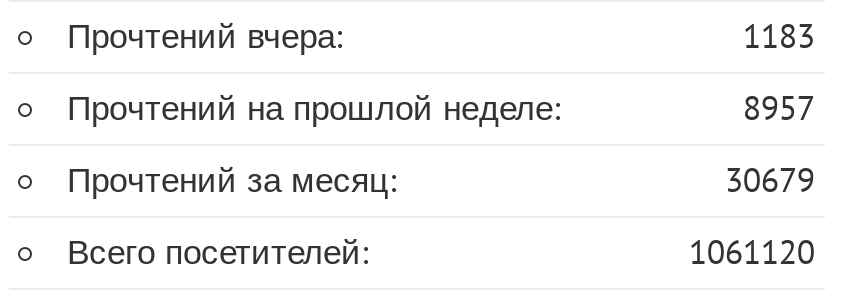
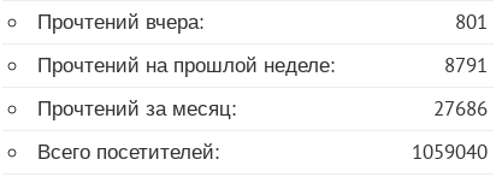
[743,14,815,58] 1183 -> [455,8,487,35] 801
[743,86,815,130] 8957 -> [444,52,487,78] 8791
[725,158,815,202] 30679 -> [433,95,487,121] 27686
[689,230,815,274] 1061120 -> [411,138,487,165] 1059040

